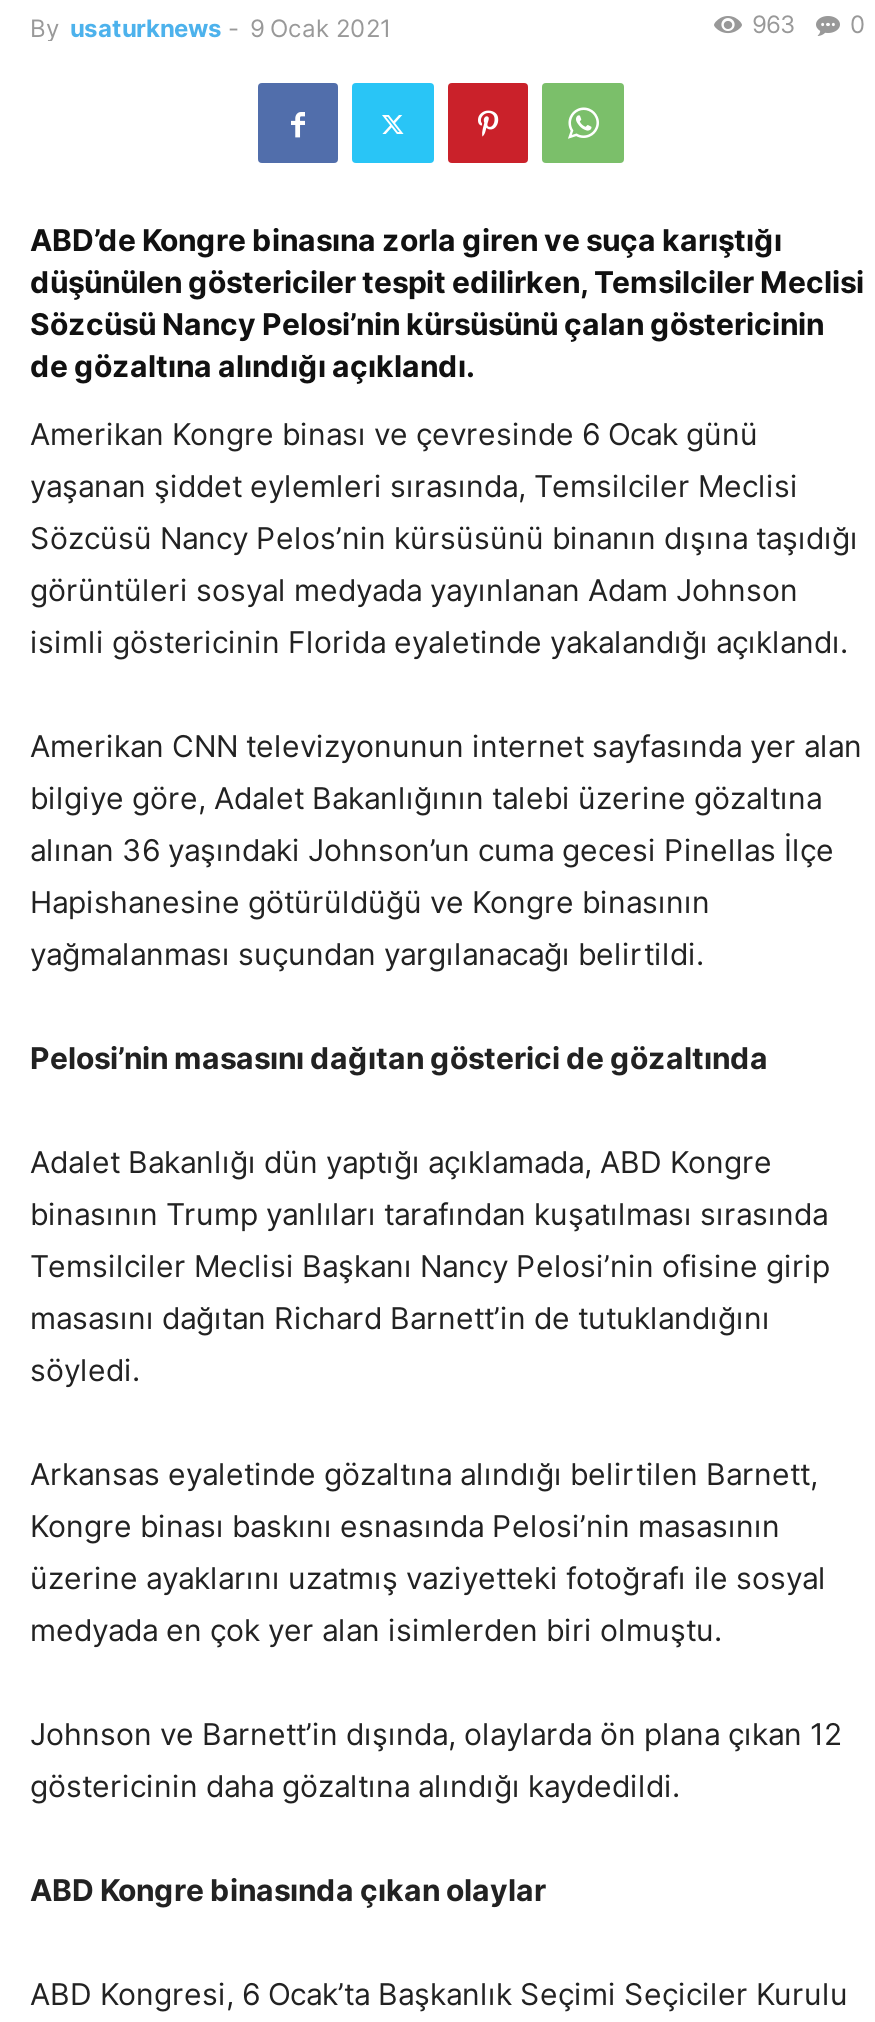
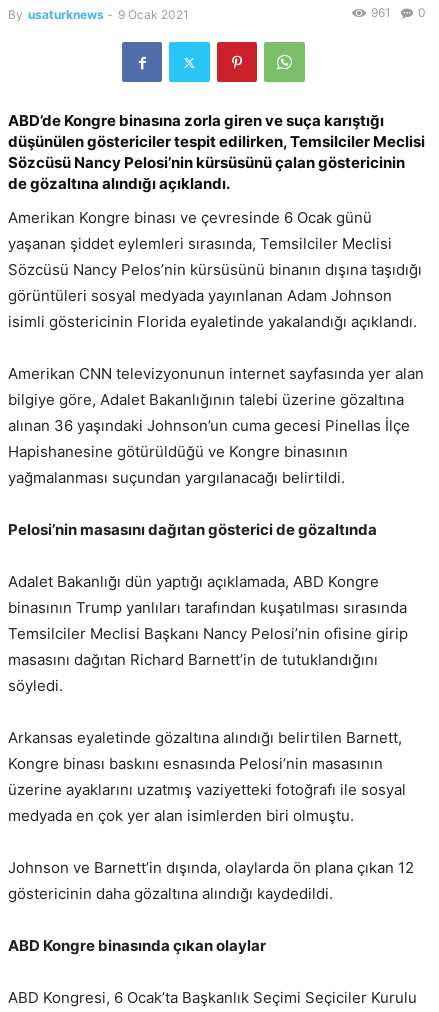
[752,9,866,39] 963 0 -> [371,5,426,20] 961 0

